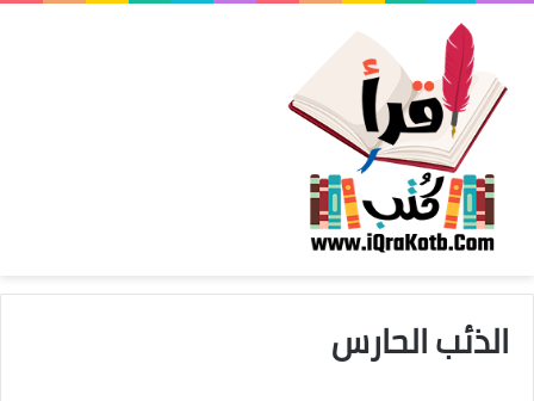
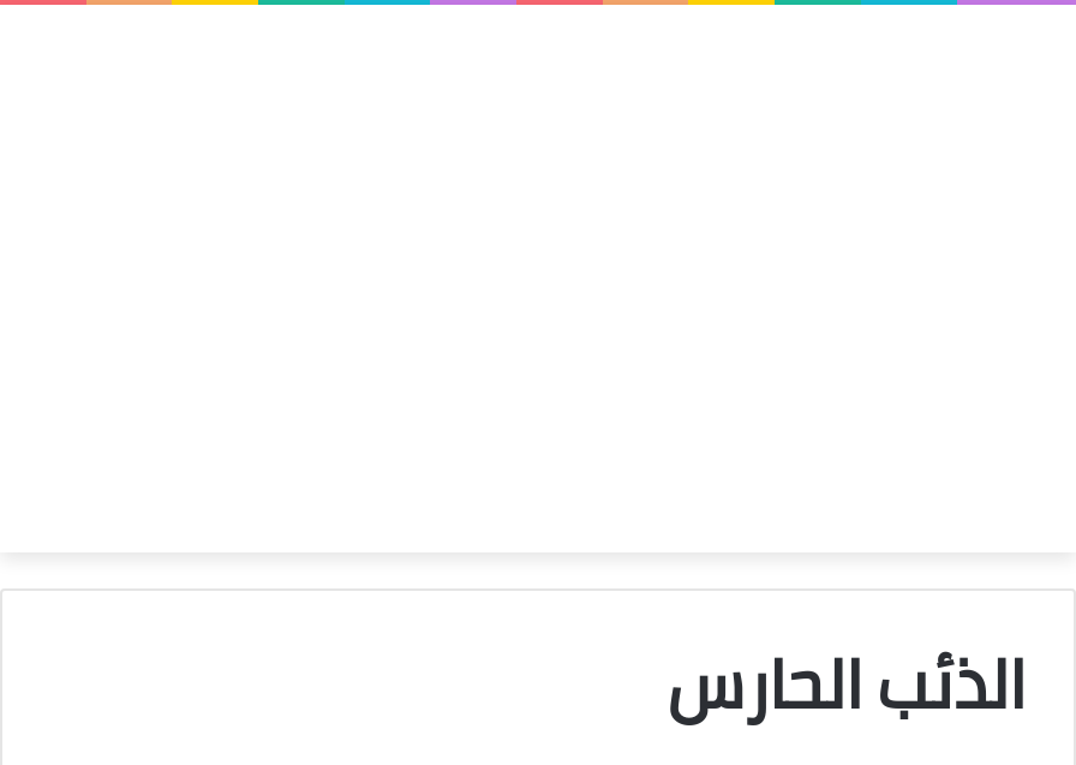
[287,23,508,254] [image] -> none

